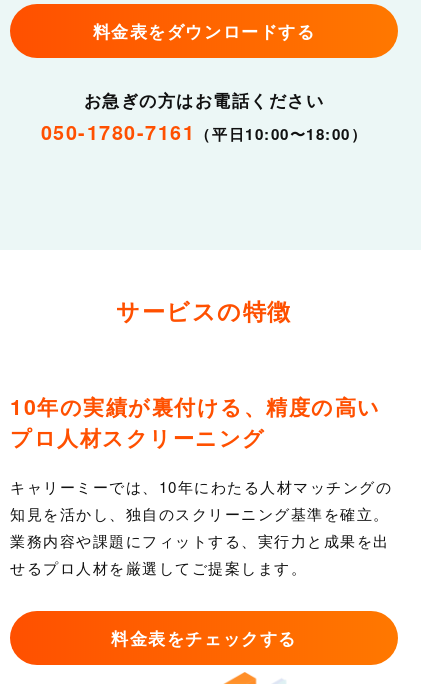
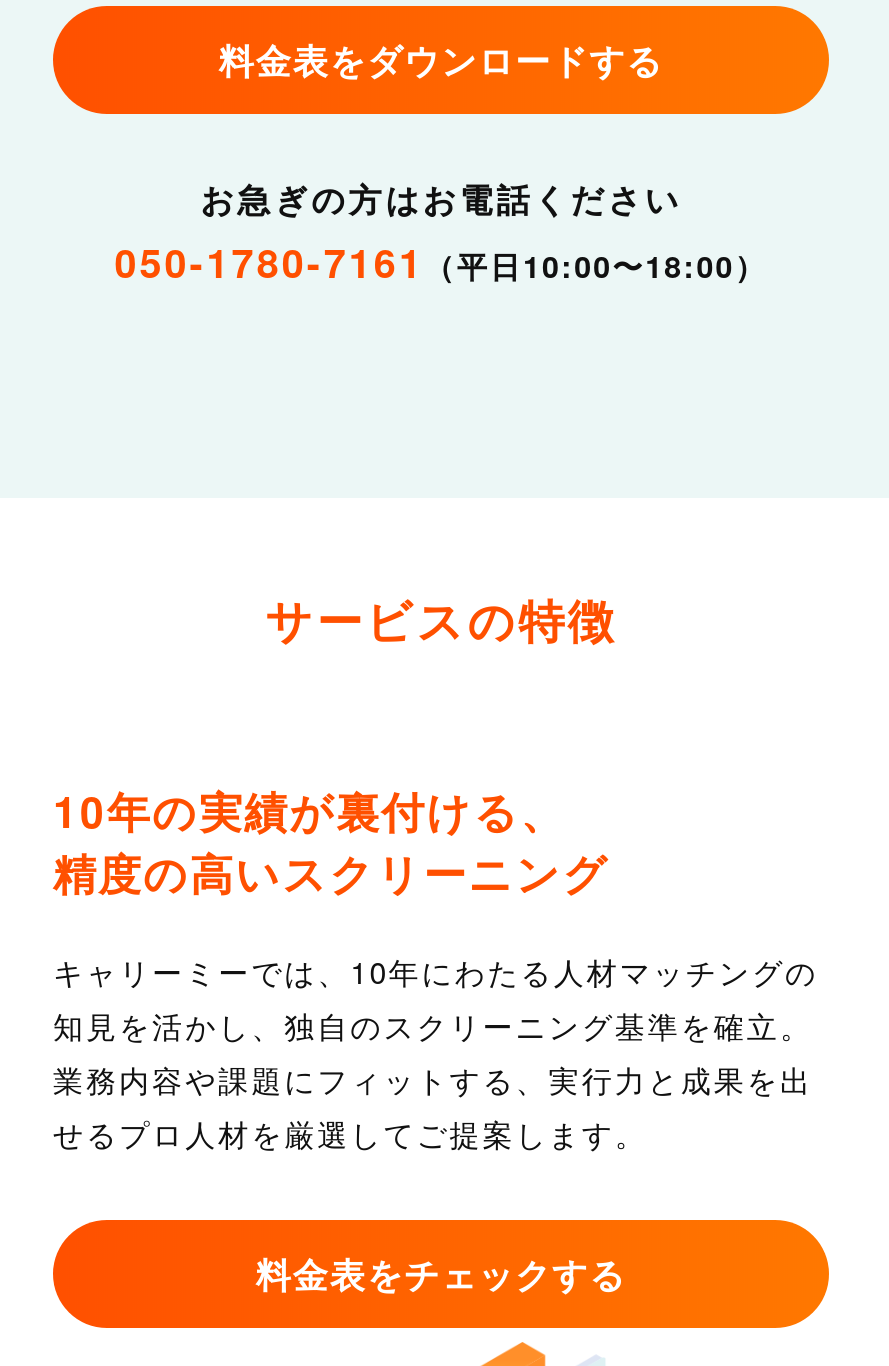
[10,391,381,453] 10年の実績が裏付ける、精度の高い | プロ人材スクリーニング -> [53,780,609,904] 10年の実績が裏付ける、 | 精度の高いスクリーニング

